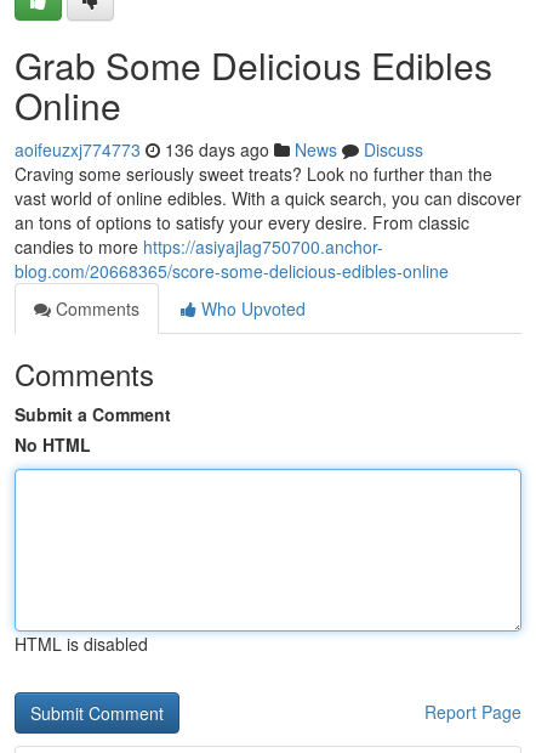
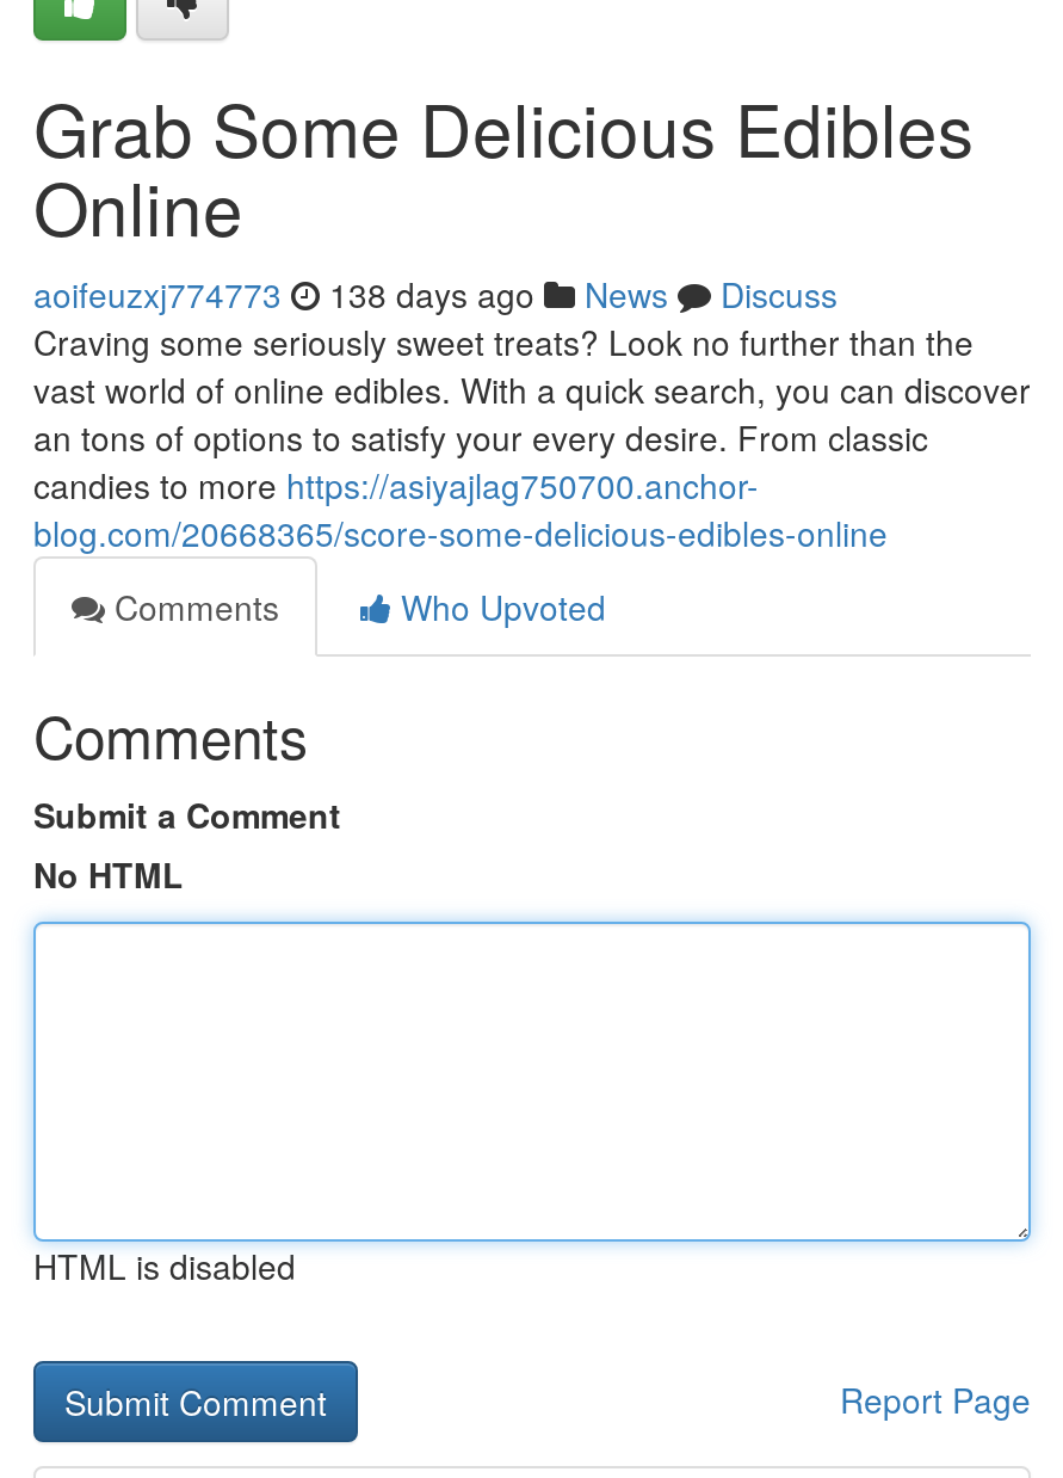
[15,137,423,162] aoifeuzxj774773 136 days ago News Discuss -> [33,270,838,318] aoifeuzxj774773 138 days ago News Discuss

